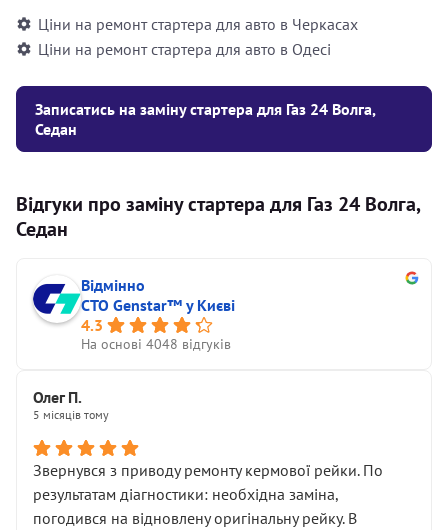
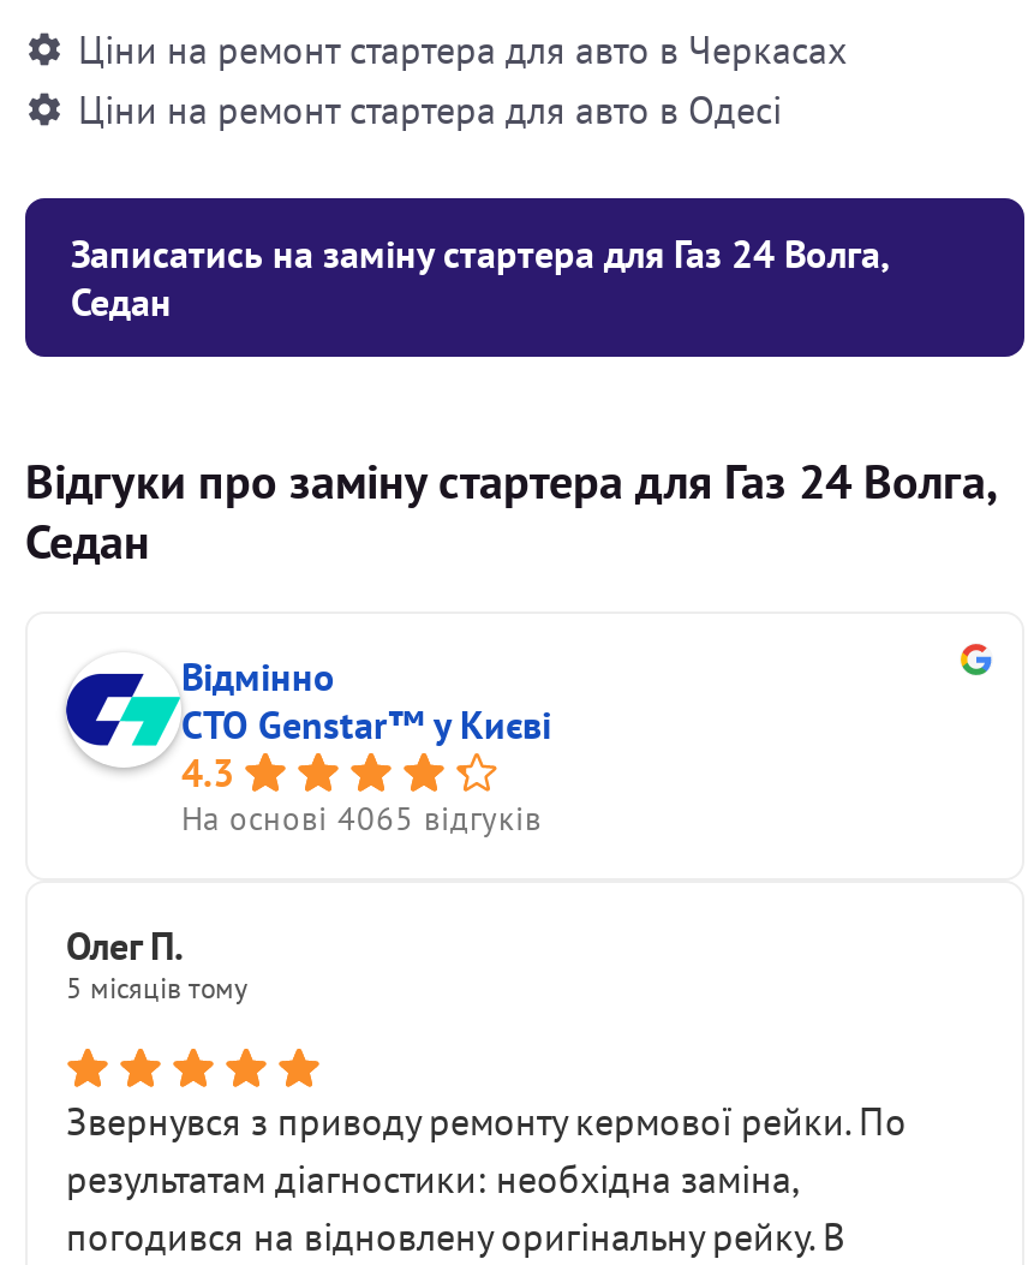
[81,335,231,353] На основі 4048 відгуків -> [181,796,542,840] На основі 4065 відгуків

